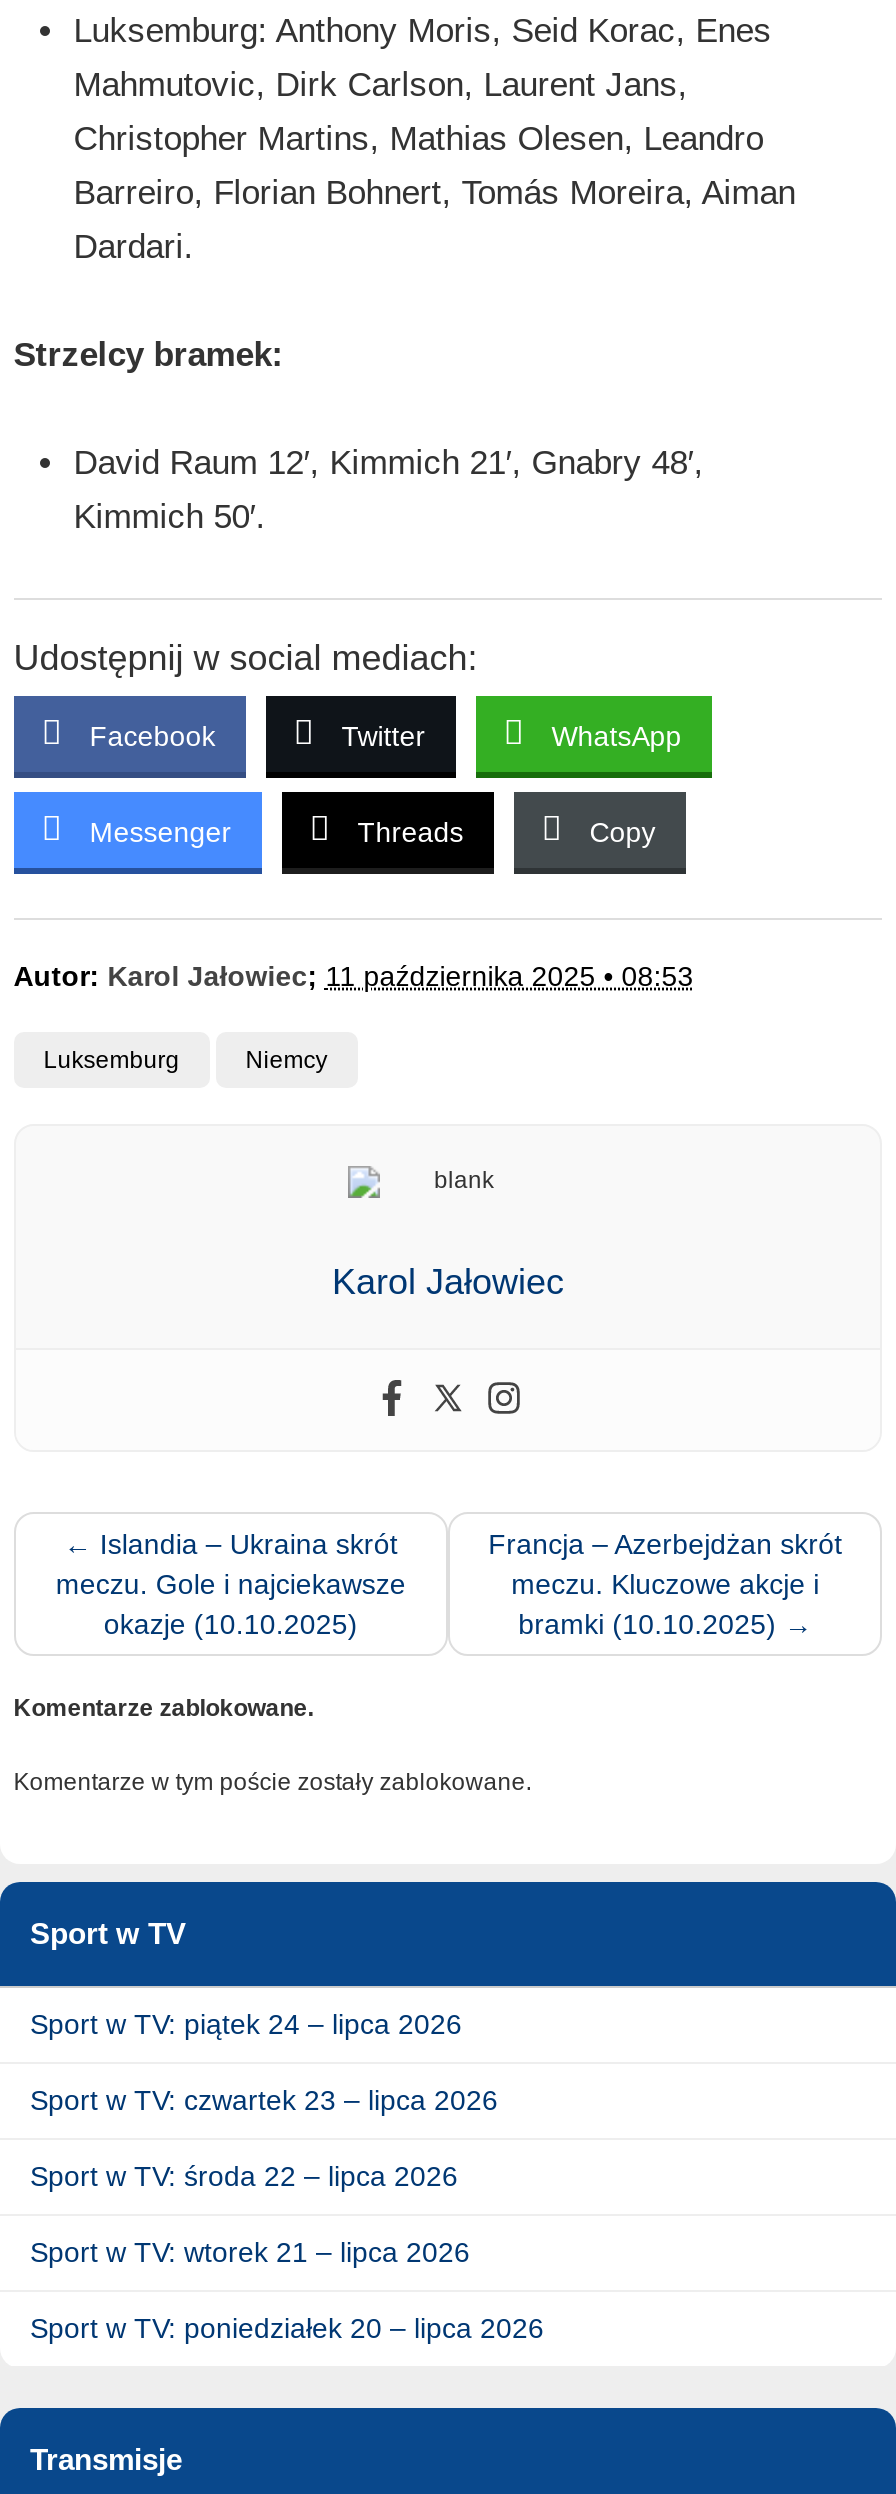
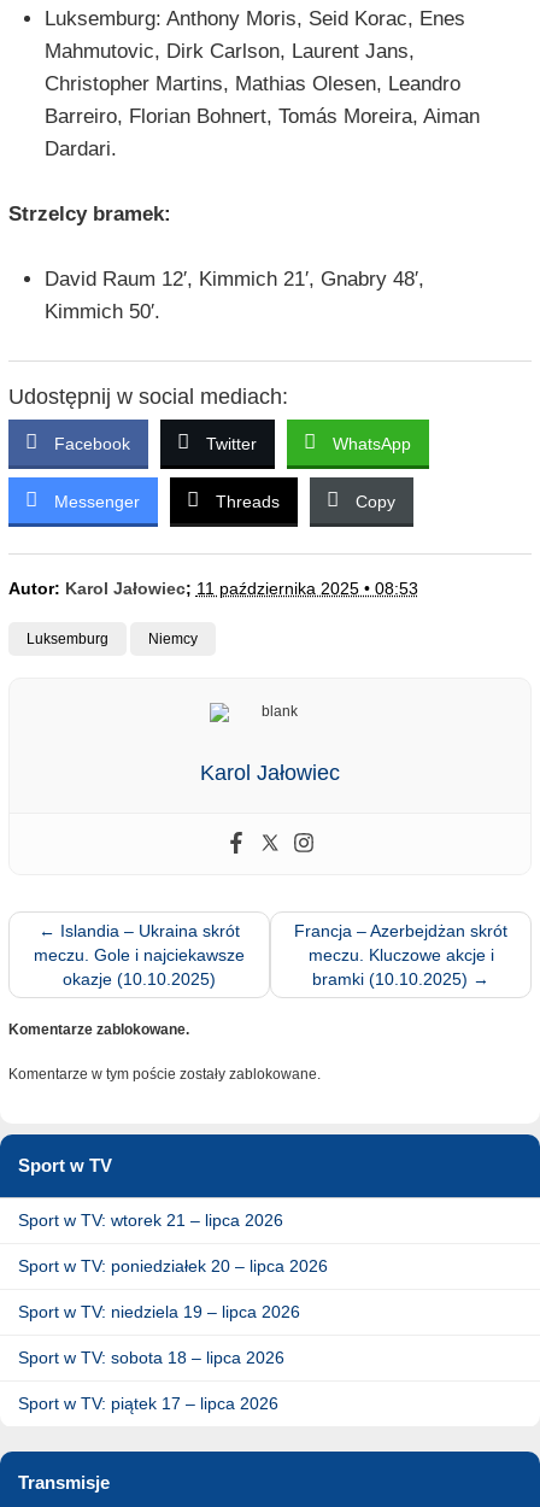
[30,2008,498,2192] Sport w TV: piątek 24 – lipca 2026 | Sport w TV: czwartek 23 – lipca 2026 | Sport w TV: środa 22 – lipca 2026 -> none
moved [30,2236,544,2344] -> [18,1210,328,1275]: Sport w TV: wtorek 21 – lipca 2026 | Sport w TV: poniedziałek 20 – lipca 2026
none -> [18,1302,300,1413] Sport w TV: niedziela 19 – lipca 2026 | Sport w TV: sobota 18 – lipca 2026 | Sport w TV: piątek 17 – lipca 2026

